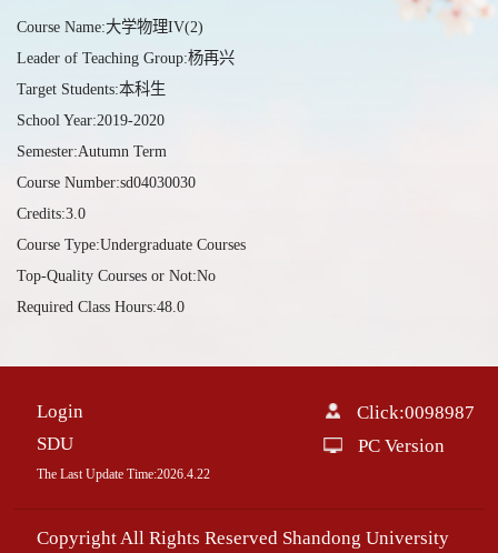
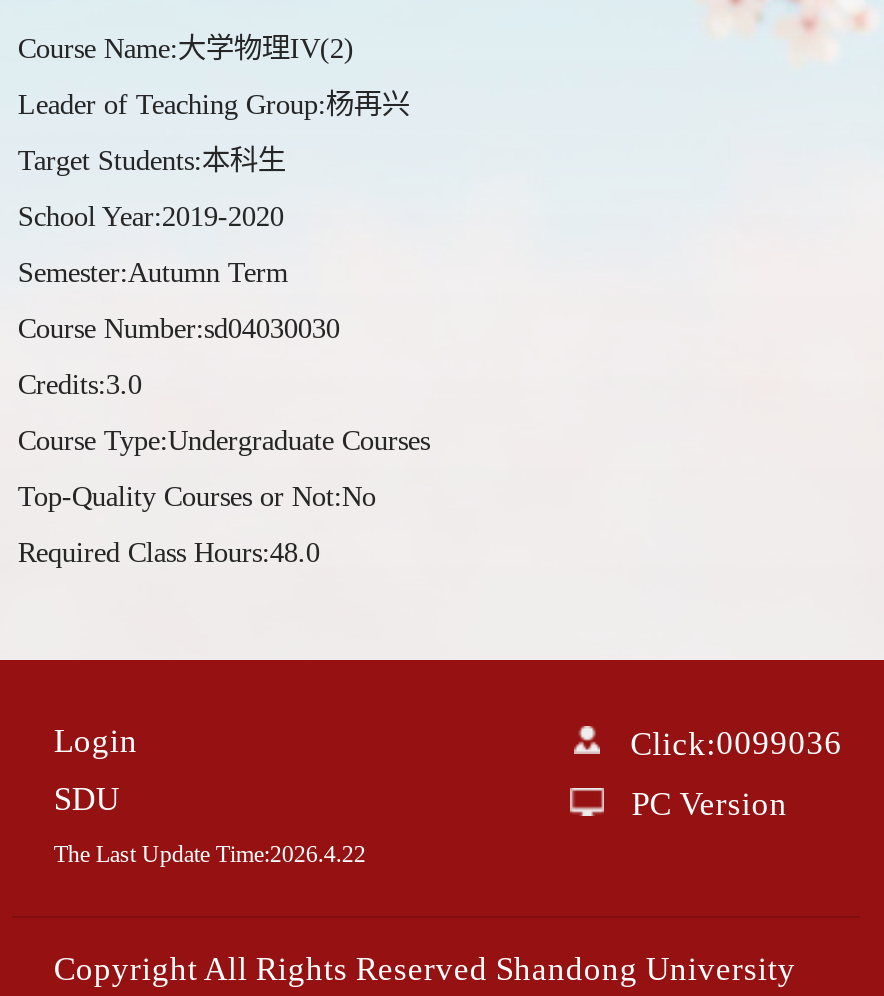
[357,402,475,423] Click:0098987 -> [630,725,842,763] Click:0099036

